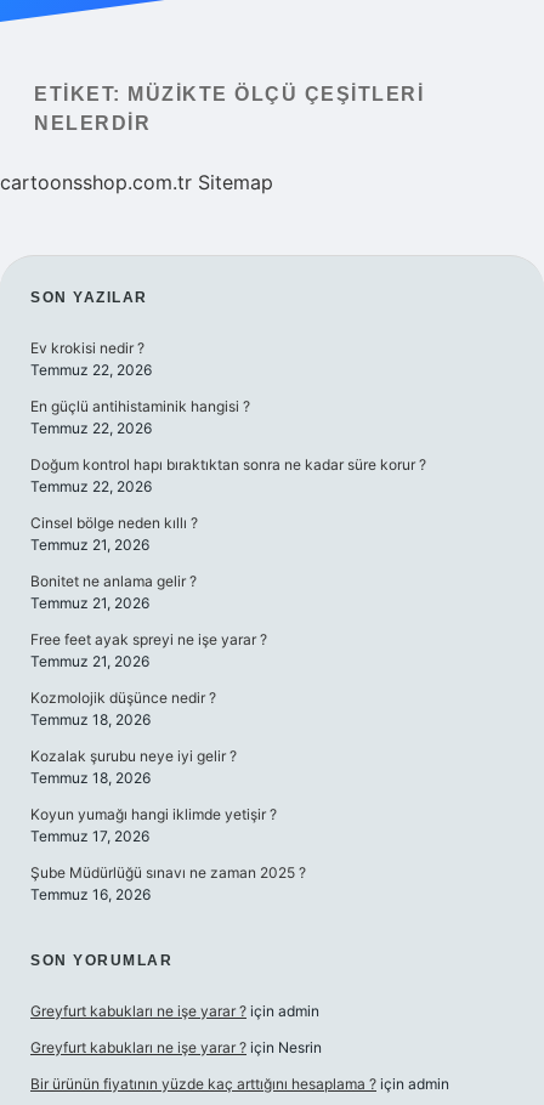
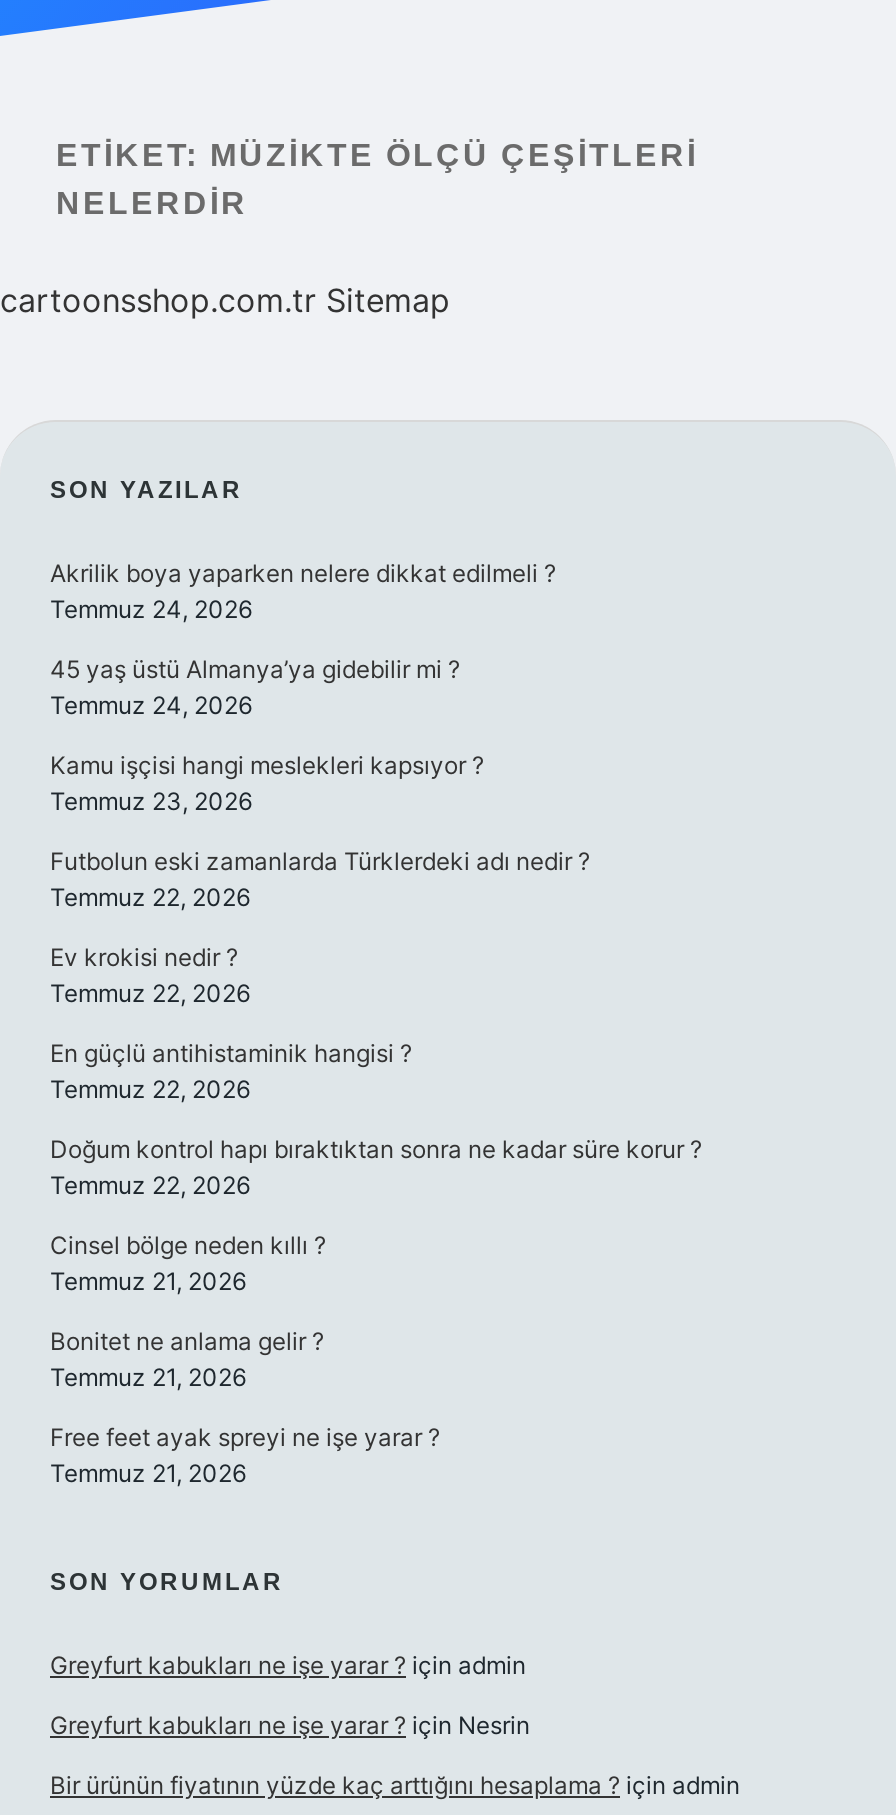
none -> [50,558,590,912] Akrilik boya yaparken nelere dikkat edilmeli ? | Temmuz 24, 2026 | 45 yaş üstü Almanya’ya gidebilir mi ? | Temmuz 24, 2026 | Kamu işçisi hangi meslekleri kapsıyor ? | Temmuz 23, 2026 | Futbolun eski zamanlarda Türklerdeki adı nedir ? | Temmuz 22, 2026
moved [30,339,426,670] -> [50,942,702,1488]: Ev krokisi nedir ? | Temmuz 22, 2026 | En güçlü antihistaminik hangisi ? | ... | Free feet ayak spreyi ne işe yarar ? | Temmuz 21, 2026
[30,688,306,903] Kozmolojik düşünce nedir ? | Temmuz 18, 2026 | Kozalak şurubu neye iyi gelir ? | Temmuz 18, 2026 | Koyun yumağı hangi iklimde yetişir ? | Temmuz 17, 2026 | Şube Müdürlüğü sınavı ne zaman 2025 ? | Temmuz 16, 2026 -> none

